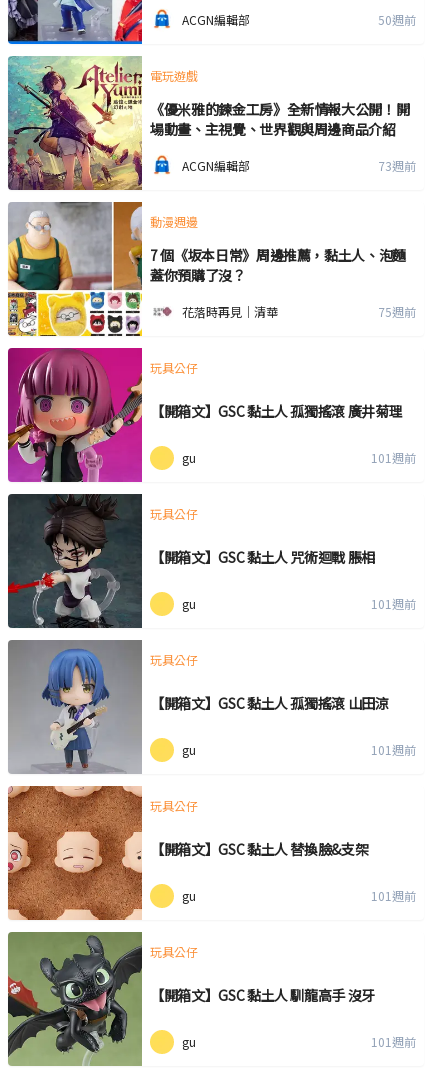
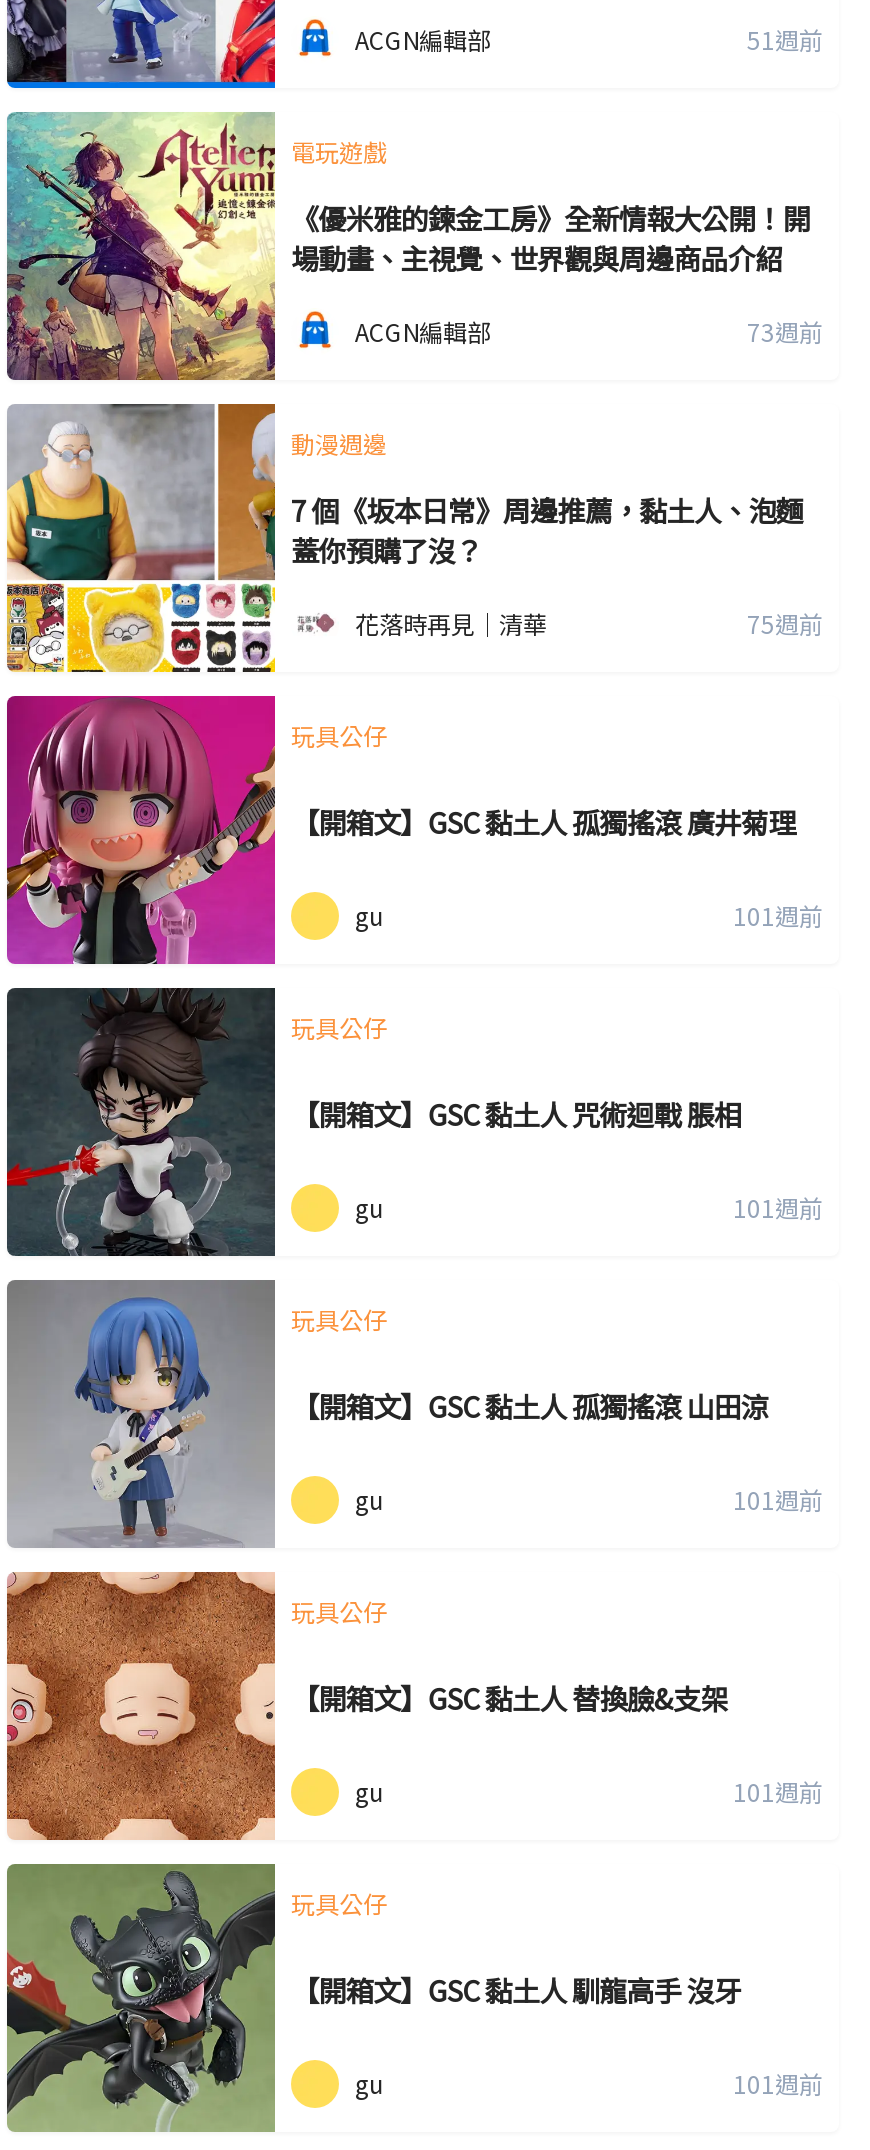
[378,11,416,28] 50週前 -> [747,22,823,56] 51週前

